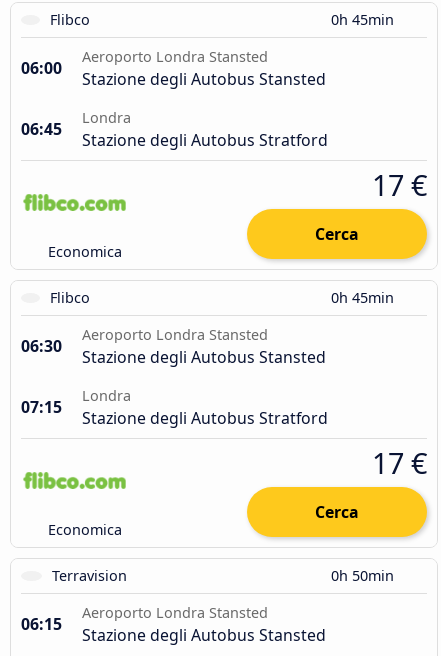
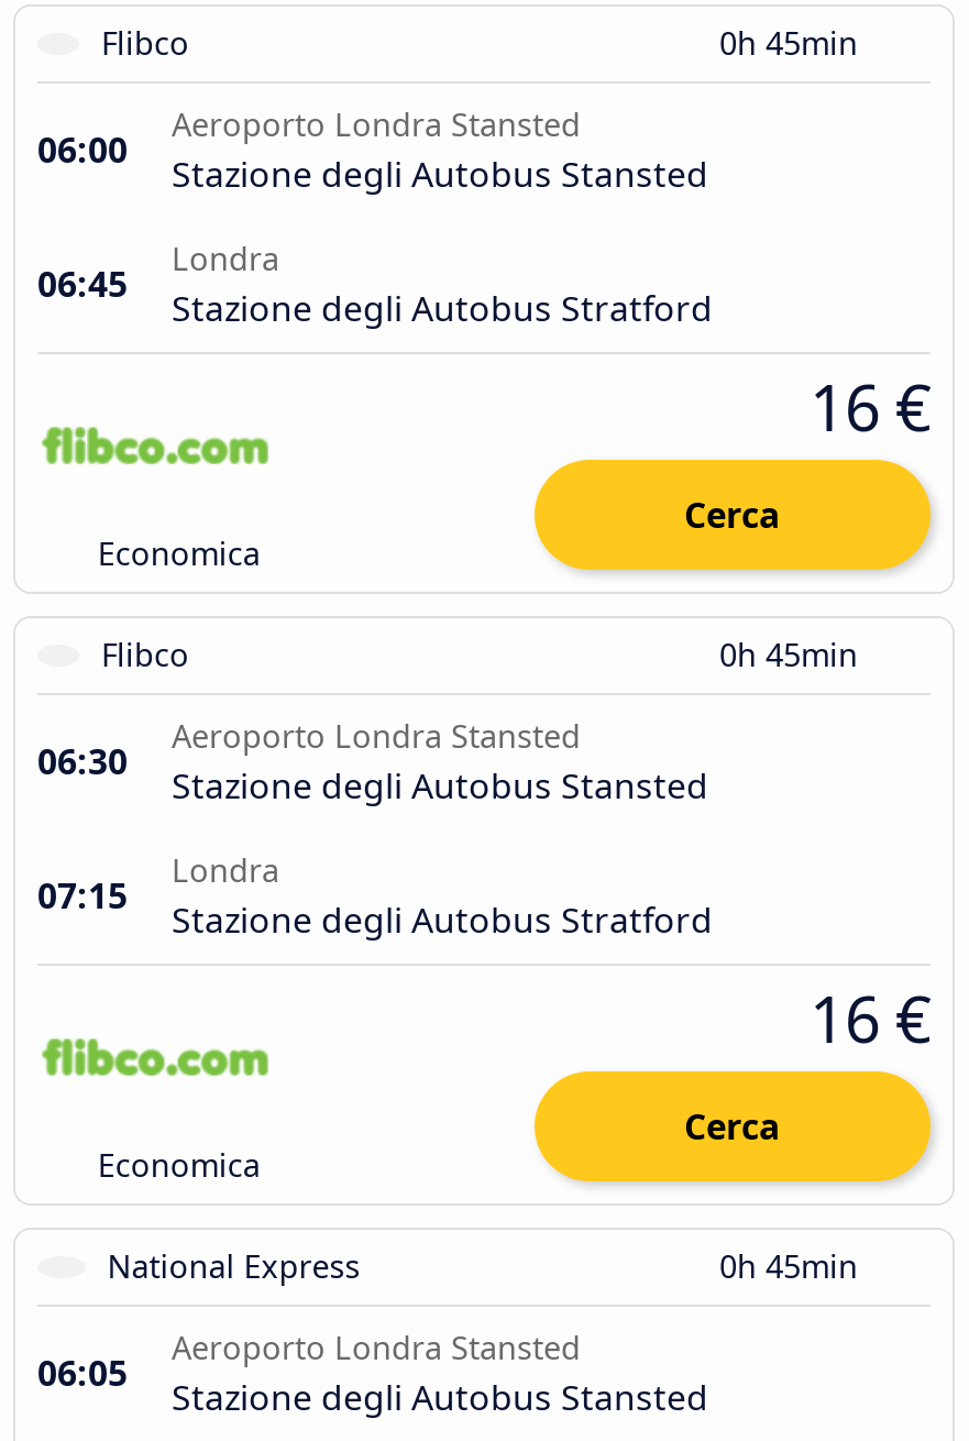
[372,165,427,204] 17 € -> [810,363,931,449] 16 €
[372,443,427,482] 17 € -> [810,975,931,1060] 16 €
[52,566,398,585] Terravision | 0h 50min -> [107,1245,867,1287] National Express | 0h 45min
[21,613,326,646] 06:15 Stazione degli Autobus Stansted -> [37,1349,708,1421] 06:05 Stazione degli Autobus Stansted

